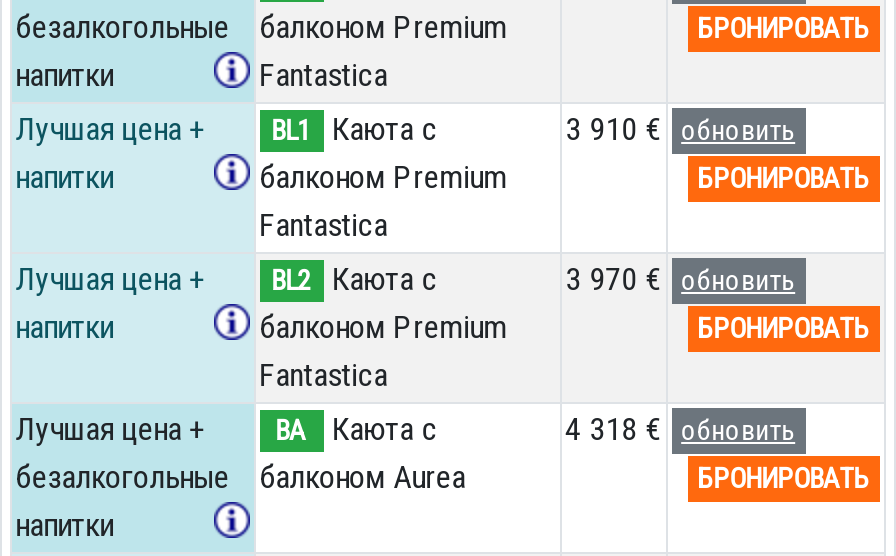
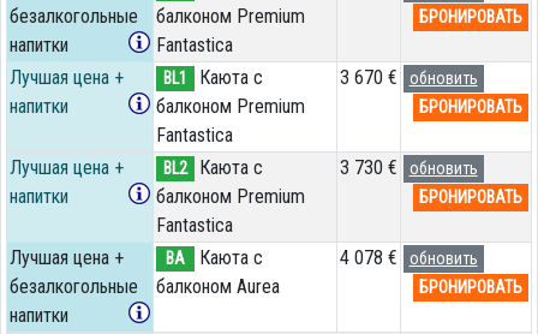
[565,109,795,147] 3 910 € обновить -> [339,66,477,88] 3 670 € обновить
[565,259,795,297] 3 970 € обновить -> [339,156,477,179] 3 730 € обновить
[565,409,795,447] 4 318 € обновить -> [339,246,477,269] 4 078 € обновить

